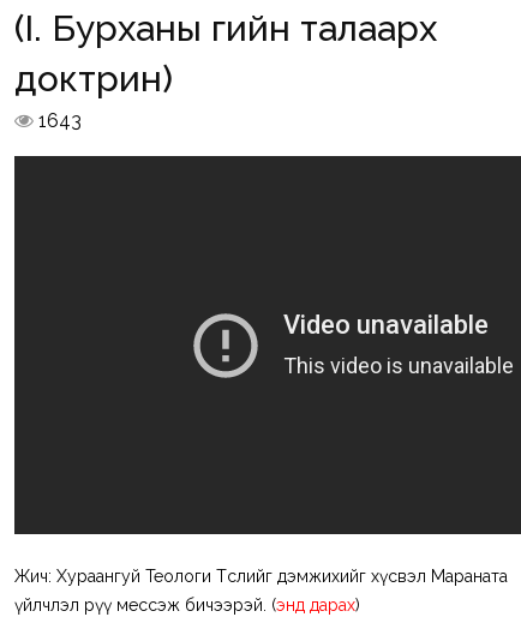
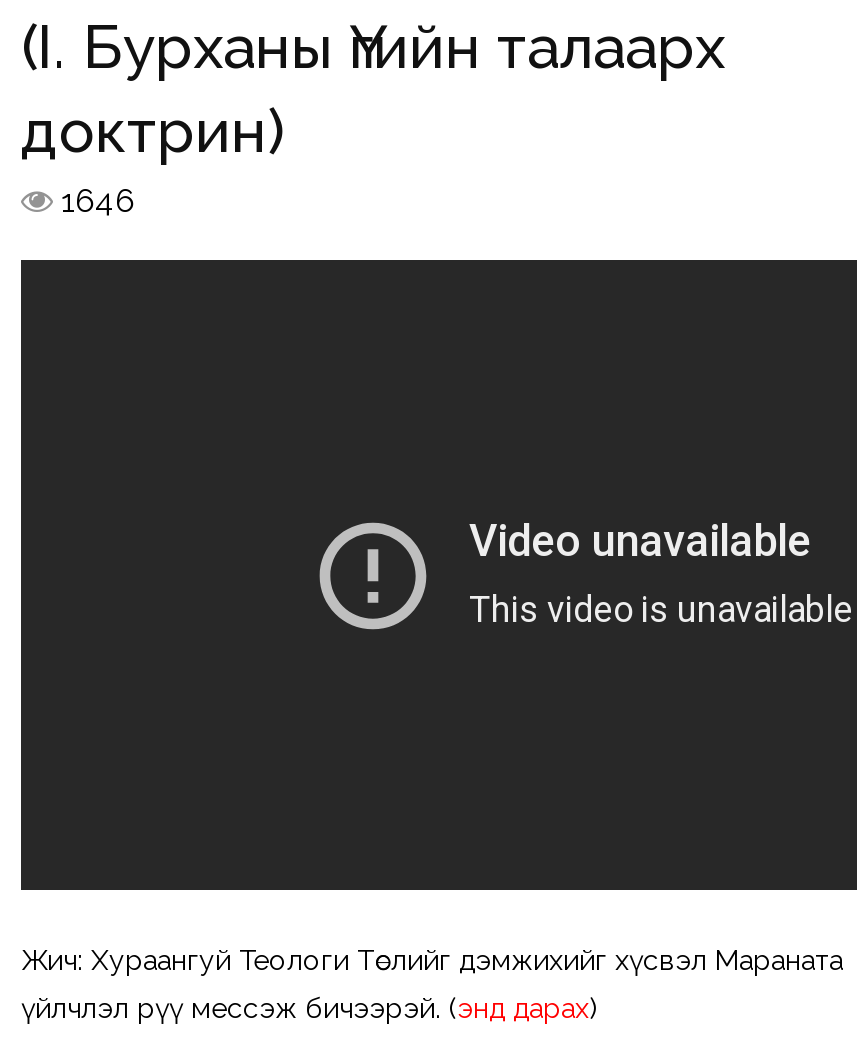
[34,109,82,132] 1643 -> [53,181,135,219] 1646

